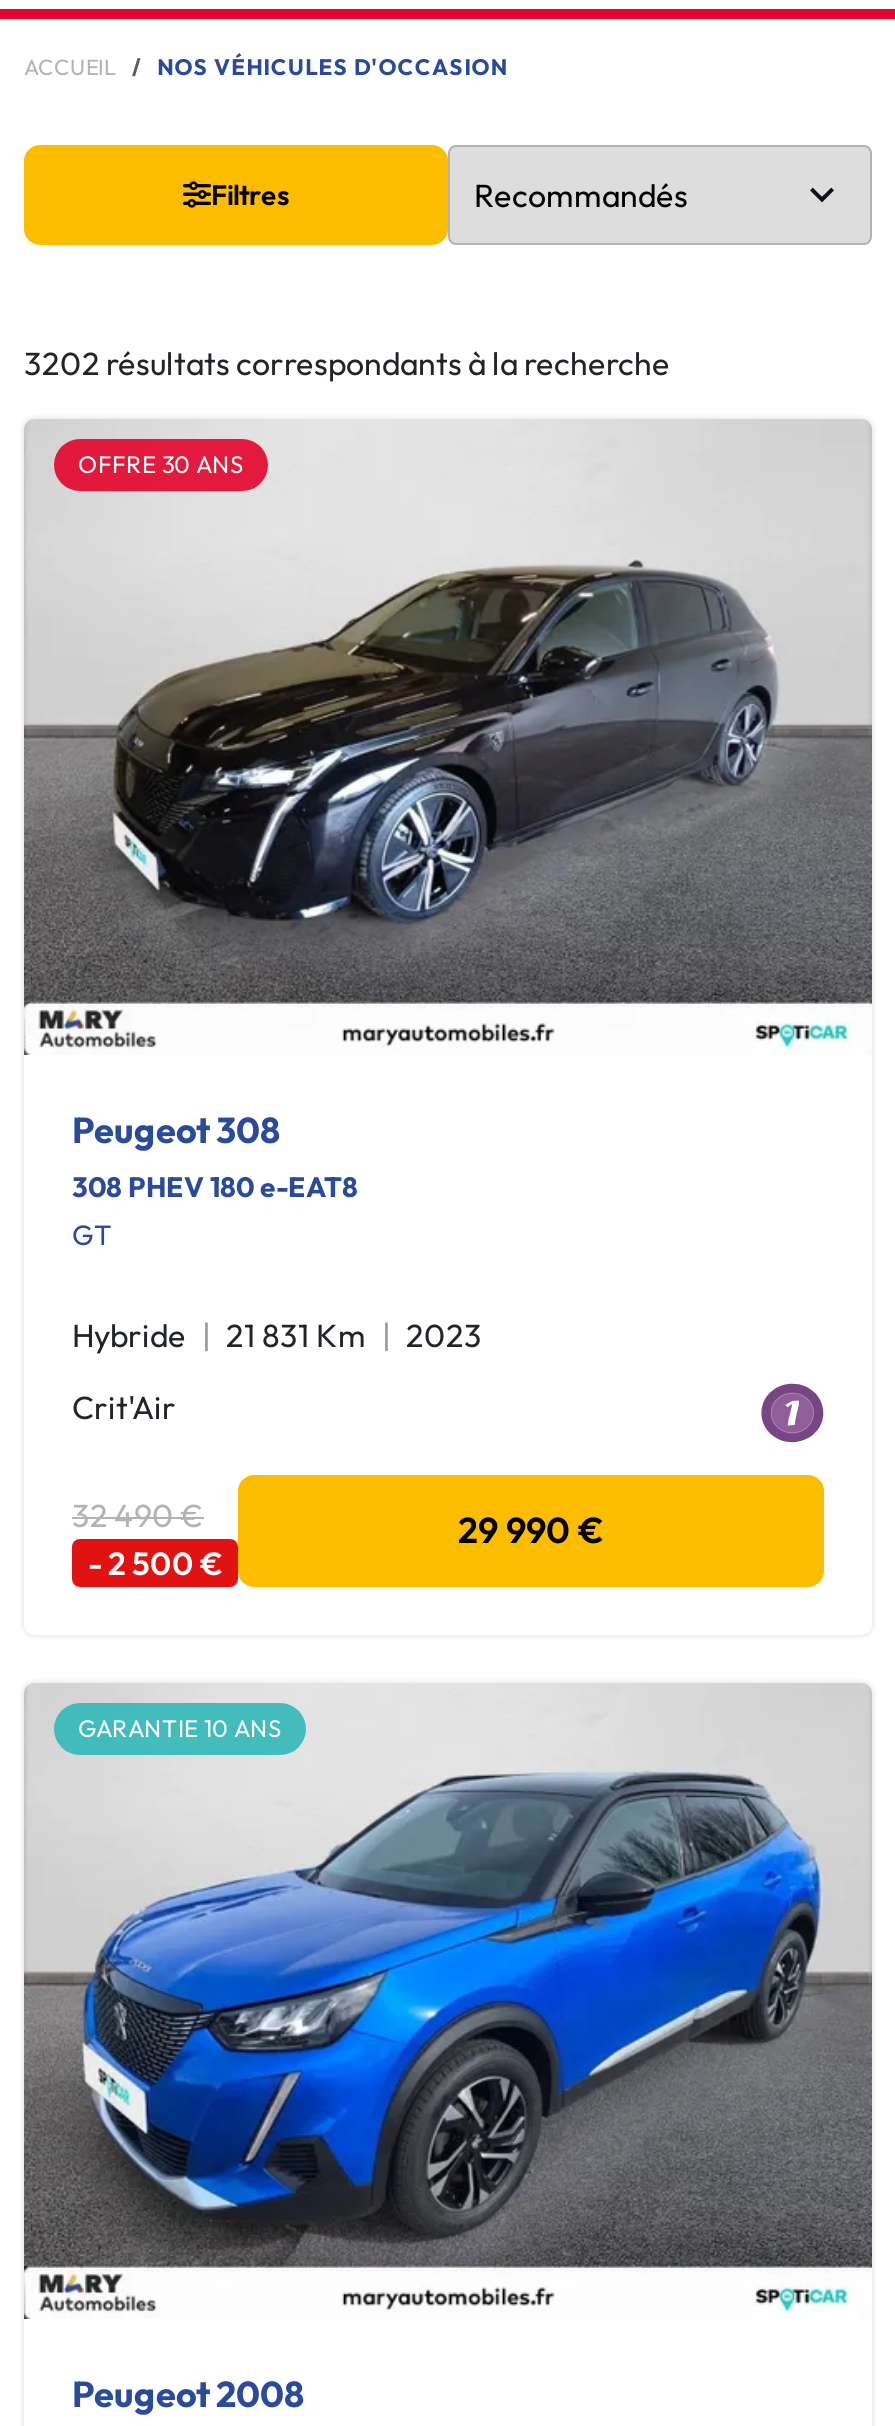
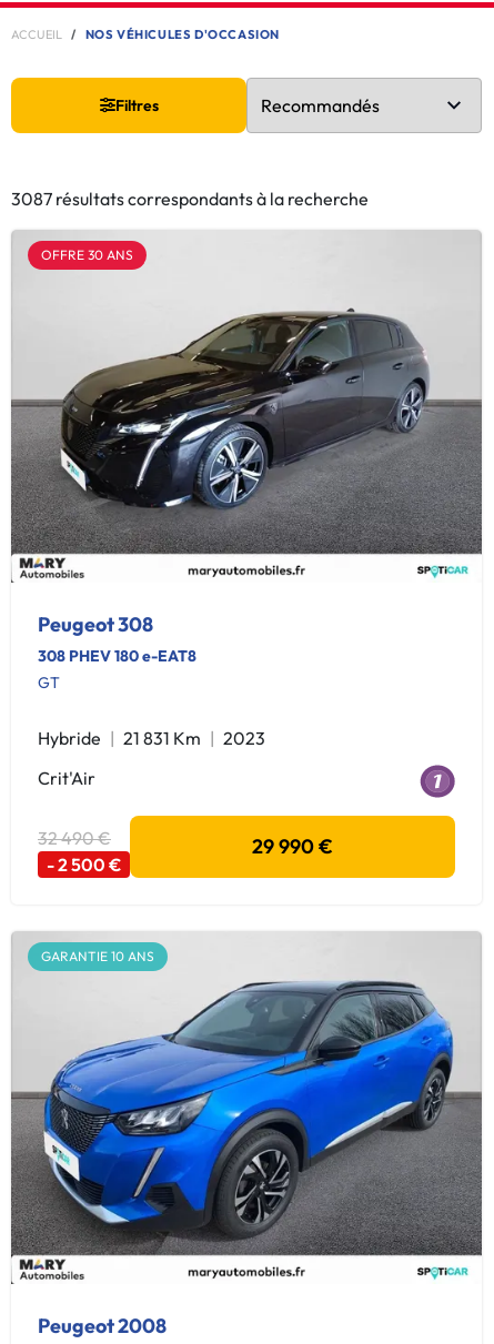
[24,343,670,383] 3202 résultats correspondants à la recherche -> [11,188,369,210] 3087 résultats correspondants à la recherche

